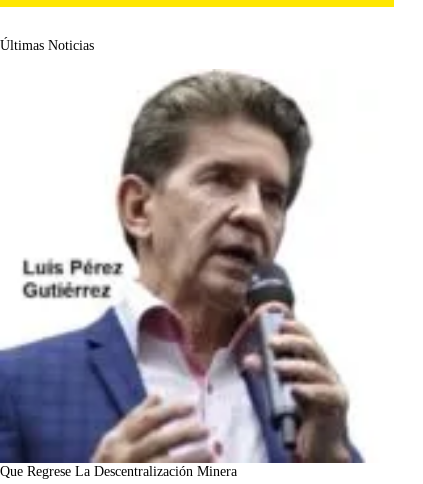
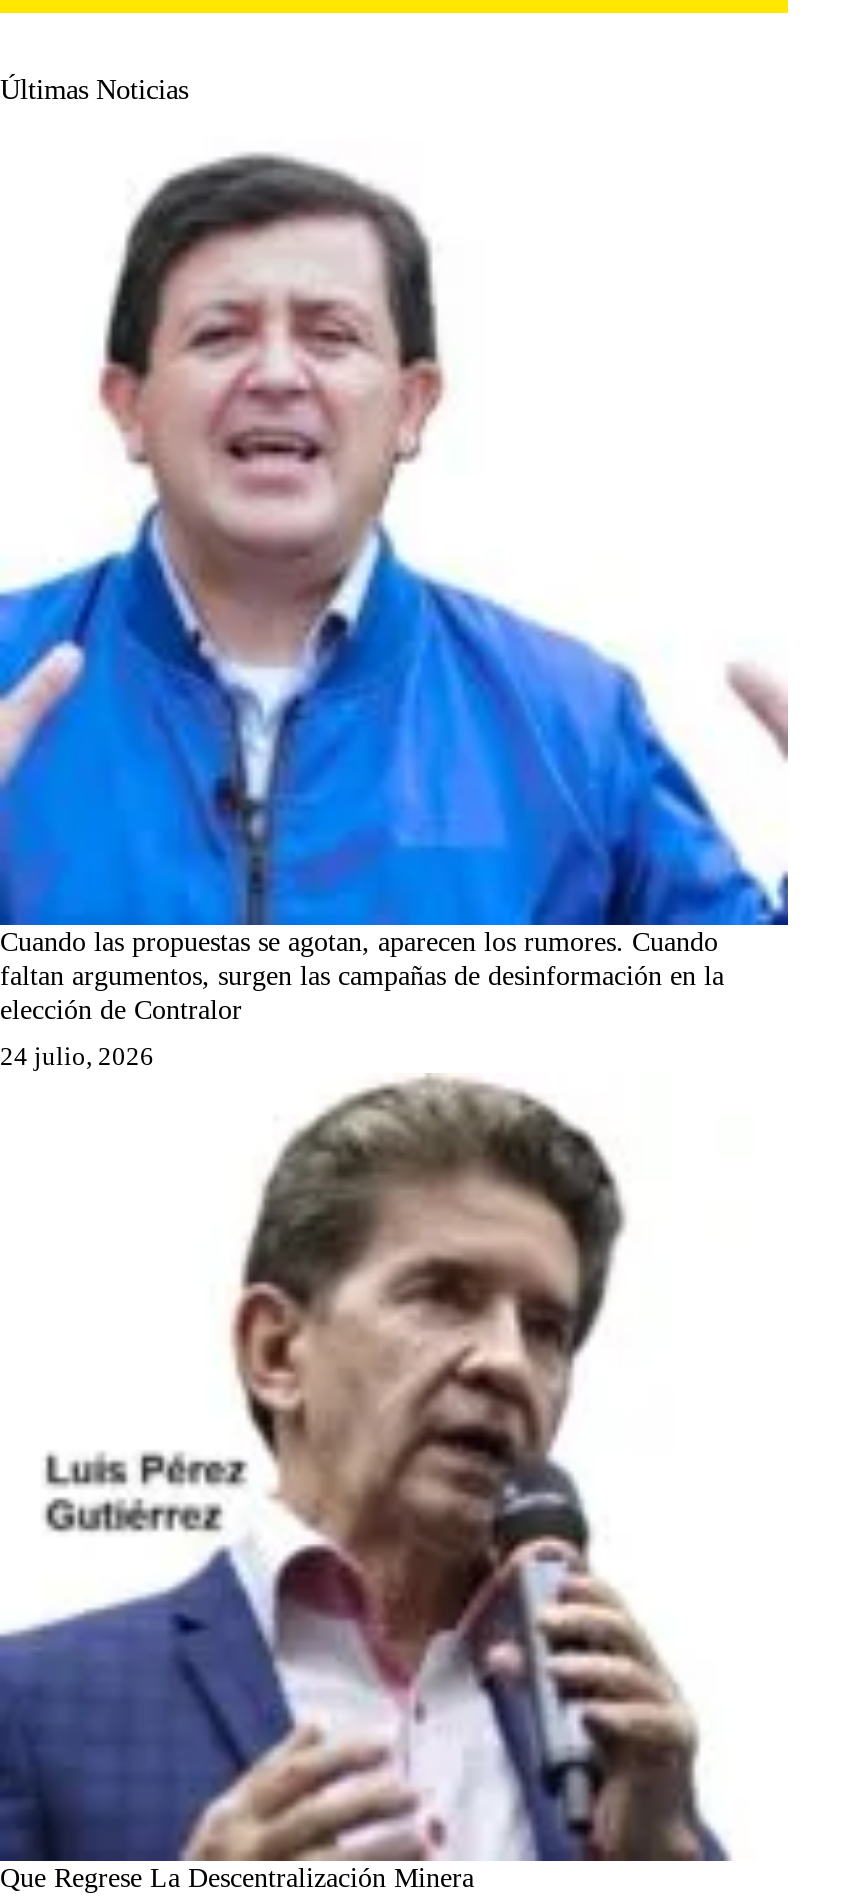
none -> [0,139,790,1071] [image] | Cuando las propuestas se agotan, aparecen los rumores. Cuando | faltan argumentos, surgen las campañas de desinformación en la | elección de Contralor | 24 julio, 2026

